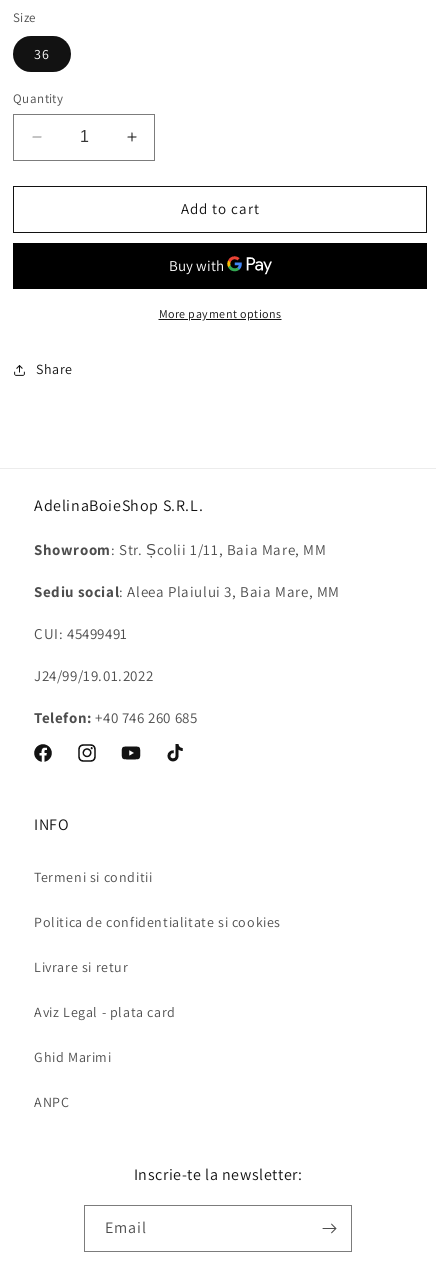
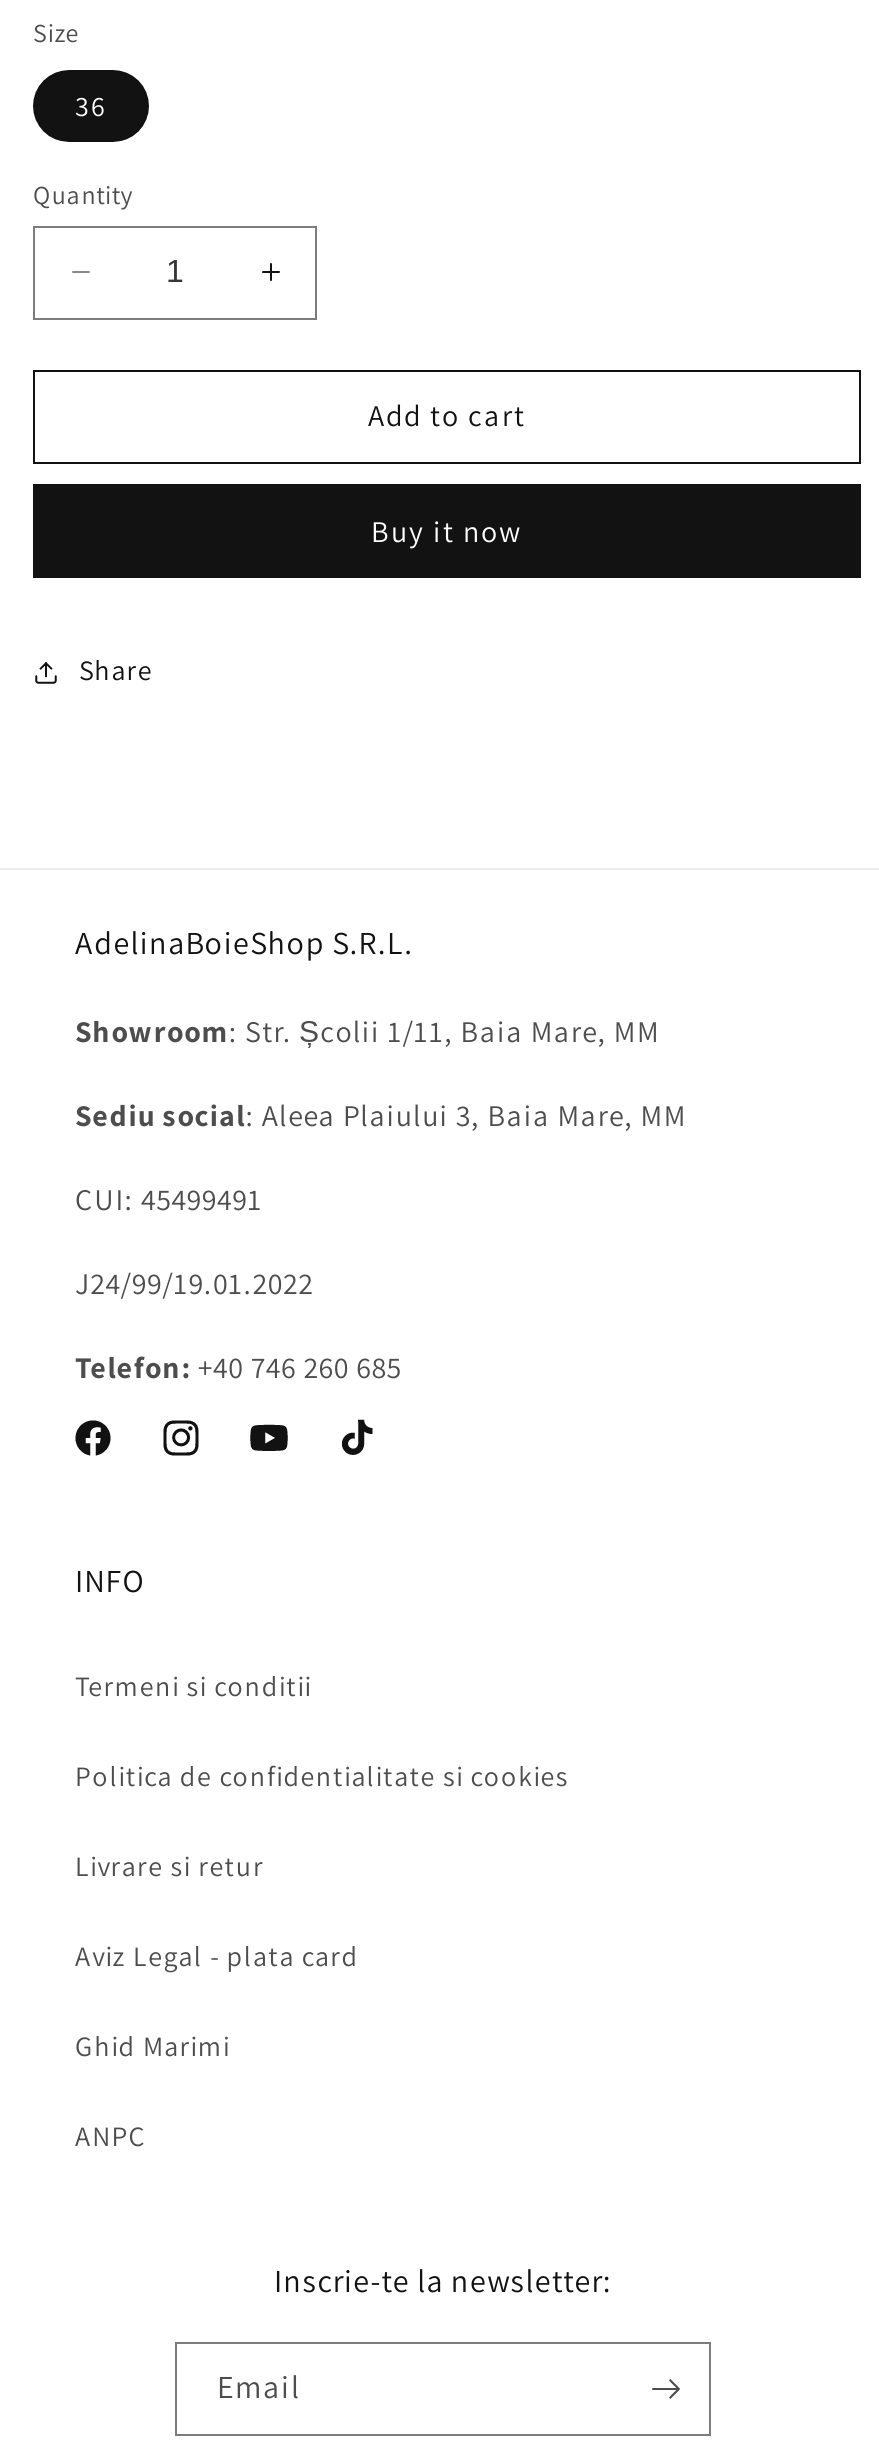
[158,306,281,321] More payment options -> [371,511,523,549] Buy it now

